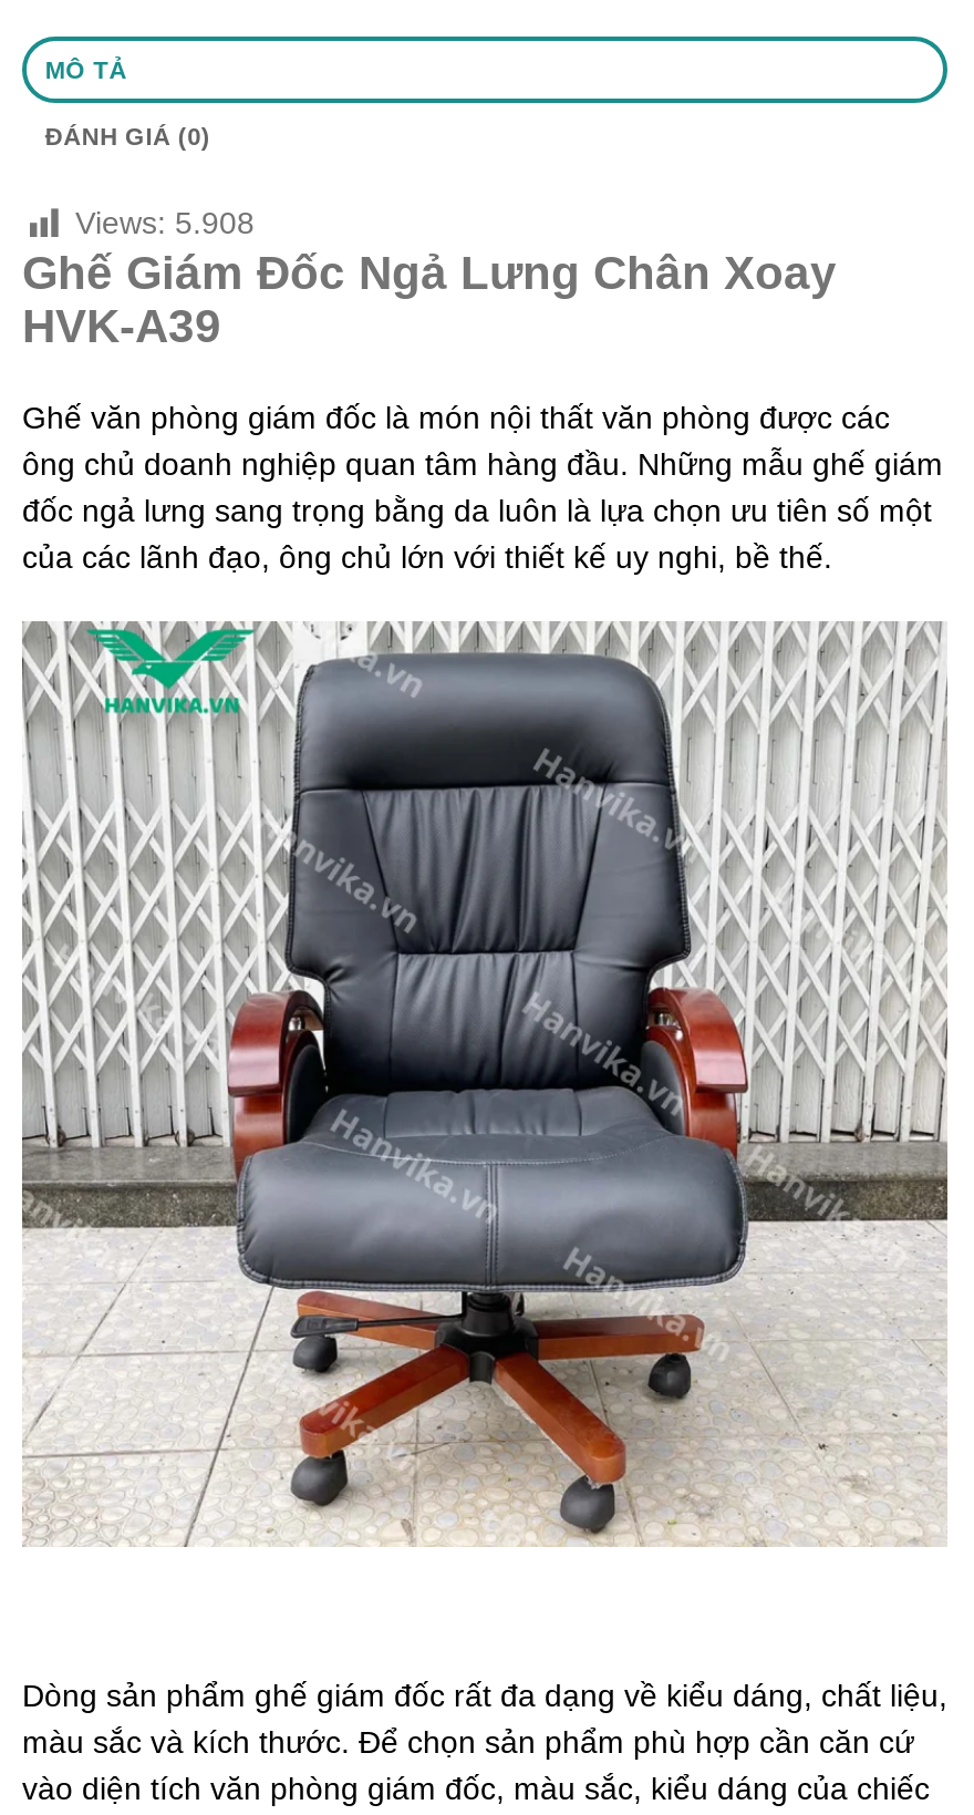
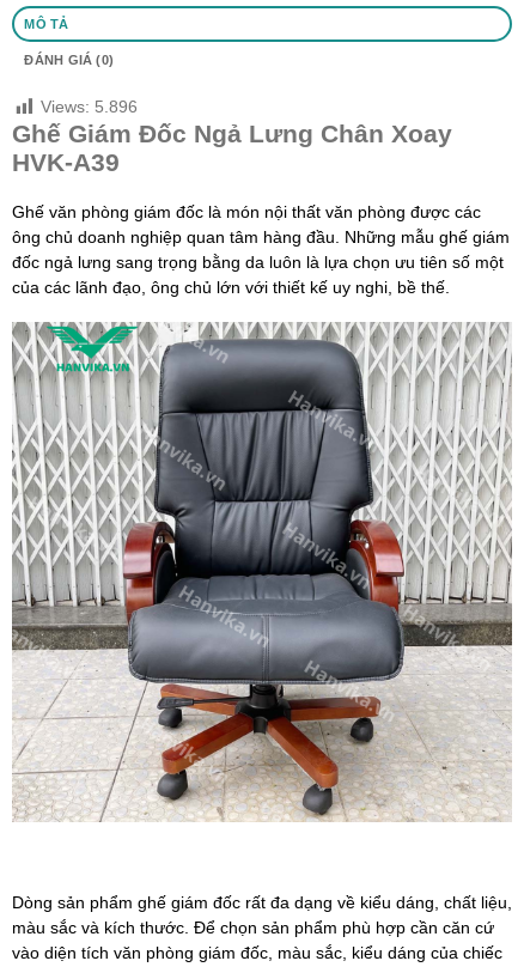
[75,206,255,241] Views: 5.908 -> [41,97,138,117] Views: 5.896

